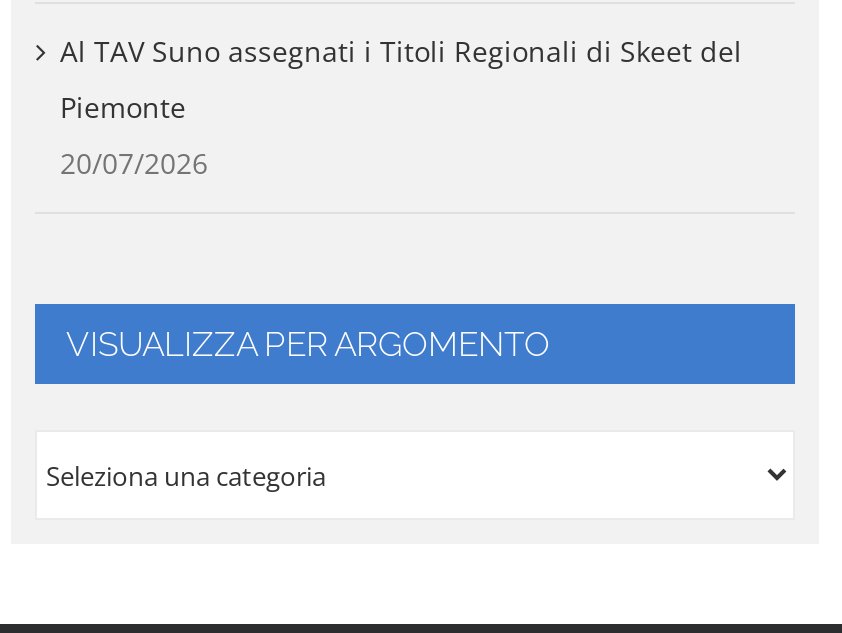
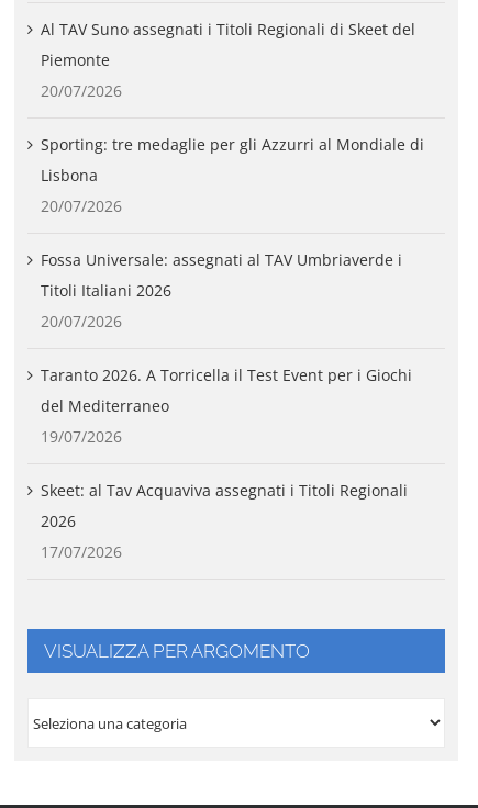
none -> [41,134,425,563] Sporting: tre medaglie per gli Azzurri al Mondiale di | Lisbona | 20/07/2026 | Fossa Universale: assegnati al TAV Umbriaverde i | Titoli Italiani 2026 | 20/07/2026 | Taranto 2026. A Torricella il Test Event per i Giochi | del Mediterraneo | 19/07/2026 | Skeet: al Tav Acquaviva assegnati i Titoli Regionali | 2026 | 17/07/2026

